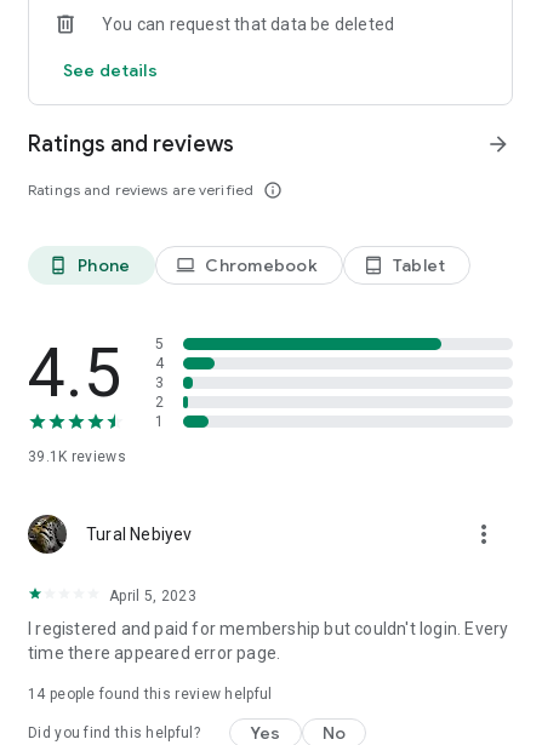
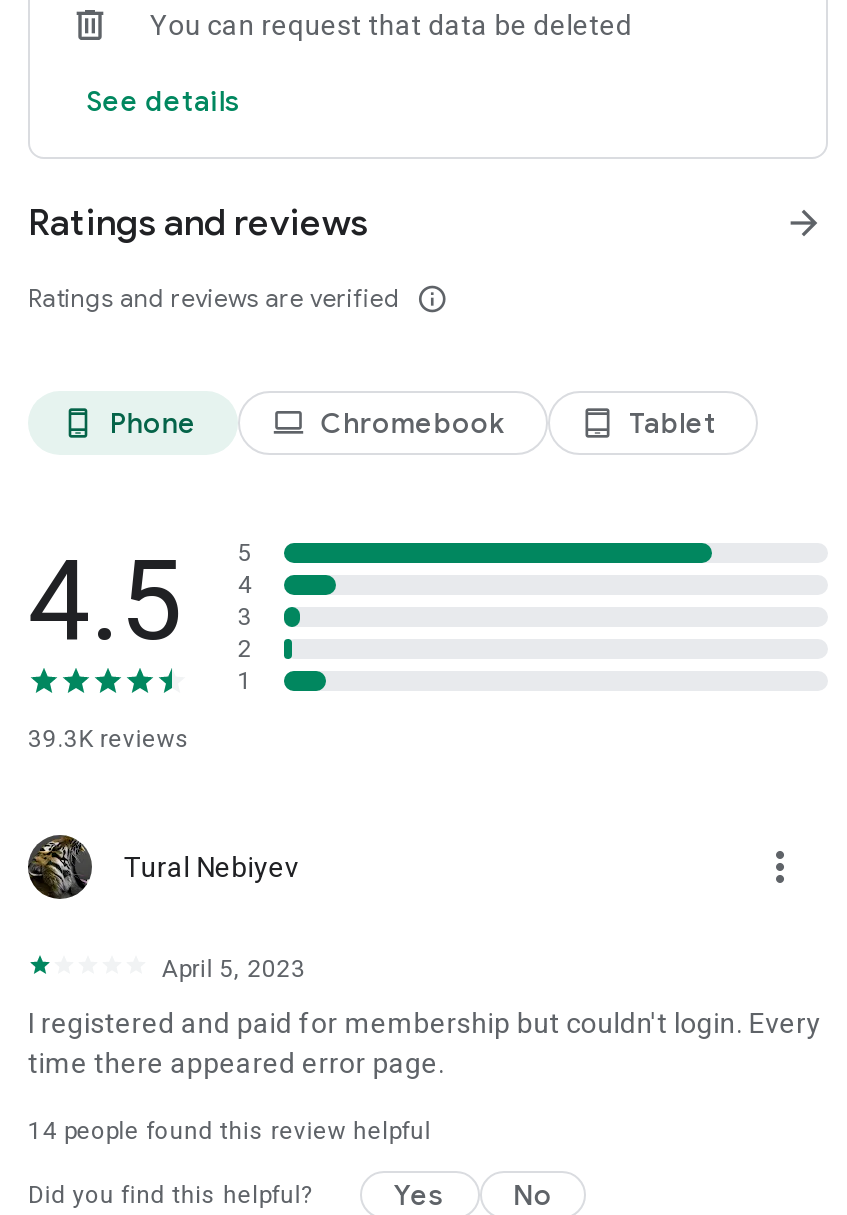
[28,448,126,465] 39.1K reviews -> [28,725,190,753] 39.3K reviews

